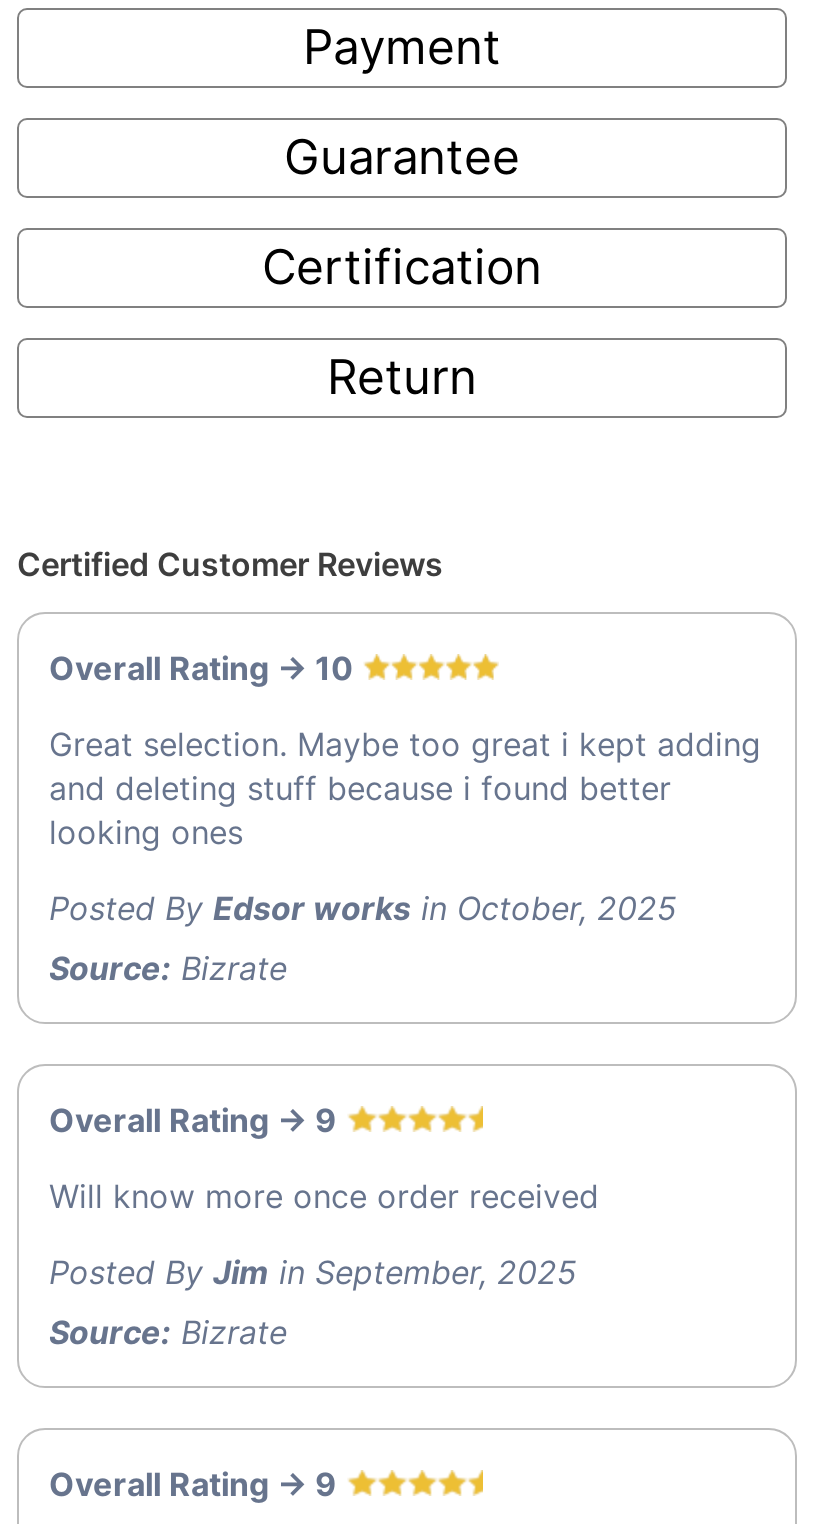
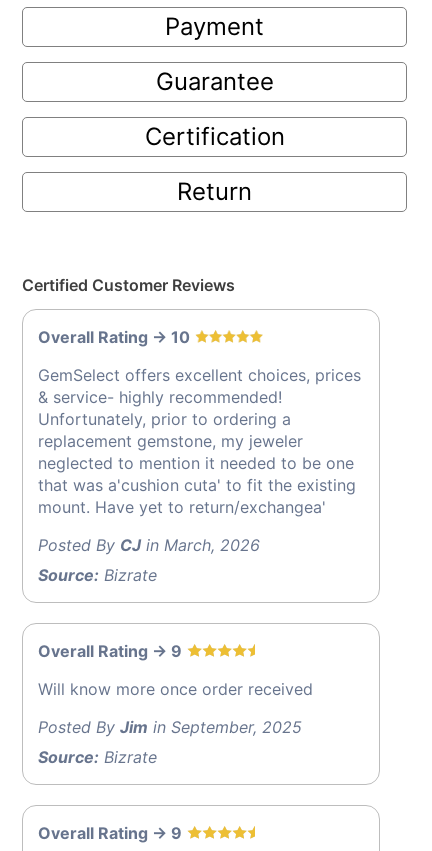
[49,723,761,851] Great selection. Maybe too great i kept adding | and deleting stuff because i found better | looking ones -> [38,364,361,516] GemSelect offers excellent choices, prices | & service- highly recommended! | Unfortunately, prior to ordering a | replacement gemstone, my jeweler | neglected to mention it needed to be one | that was a'cushion cuta' to fit the existing | mount. Have yet to return/exchangea'
[49,887,677,927] Posted By Edsor works in October, 2025 -> [38,534,260,554] Posted By CJ in March, 2026

